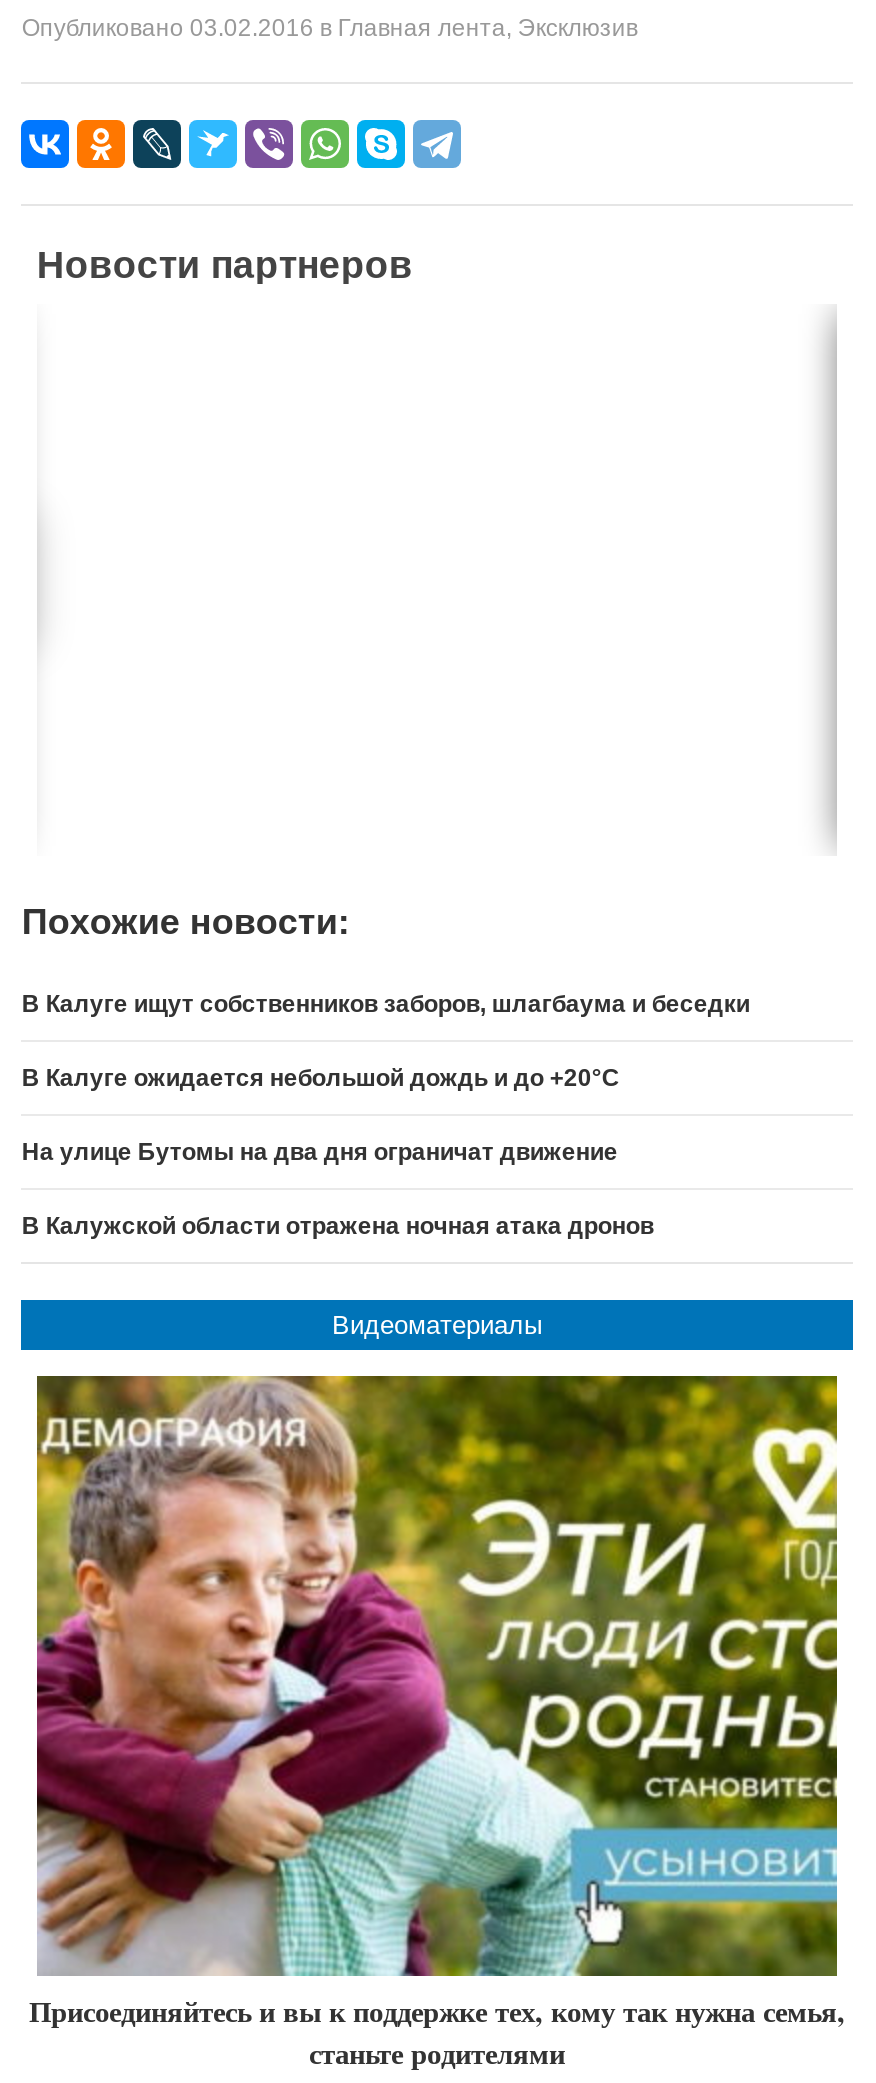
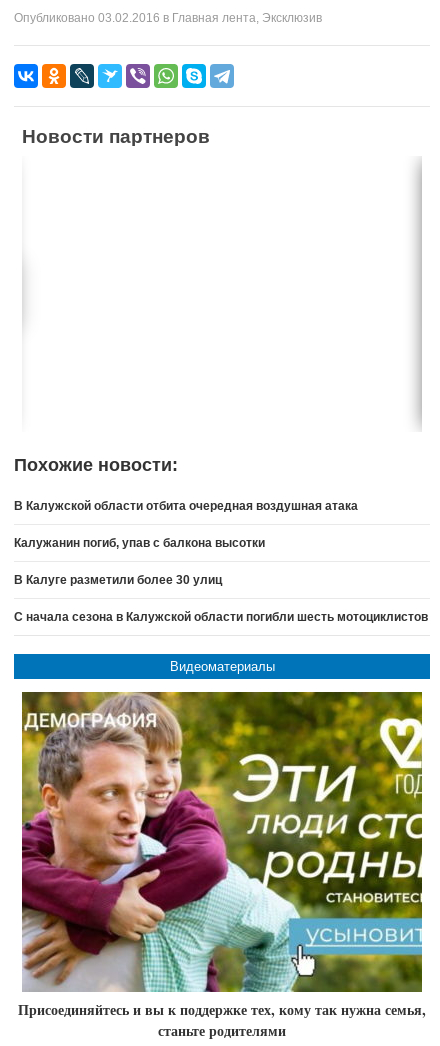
[22,989,750,1017] В Калуге ищут собственников заборов, шлагбаума и беседки -> [14,499,358,513] В Калужской области отбита очередная воздушная атака
[22,1063,620,1091] В Калуге ожидается небольшой дождь и до +20°С -> [14,536,265,550] Калужанин погиб, упав с балкона высотки
[22,1137,618,1165] На улице Бутомы на два дня ограничат движение -> [14,573,222,587] В Калуге разметили более 30 улиц
[22,1211,654,1239] В Калужской области отражена ночная атака дронов -> [14,610,428,624] С начала сезона в Калужской области погибли шесть мотоциклистов

